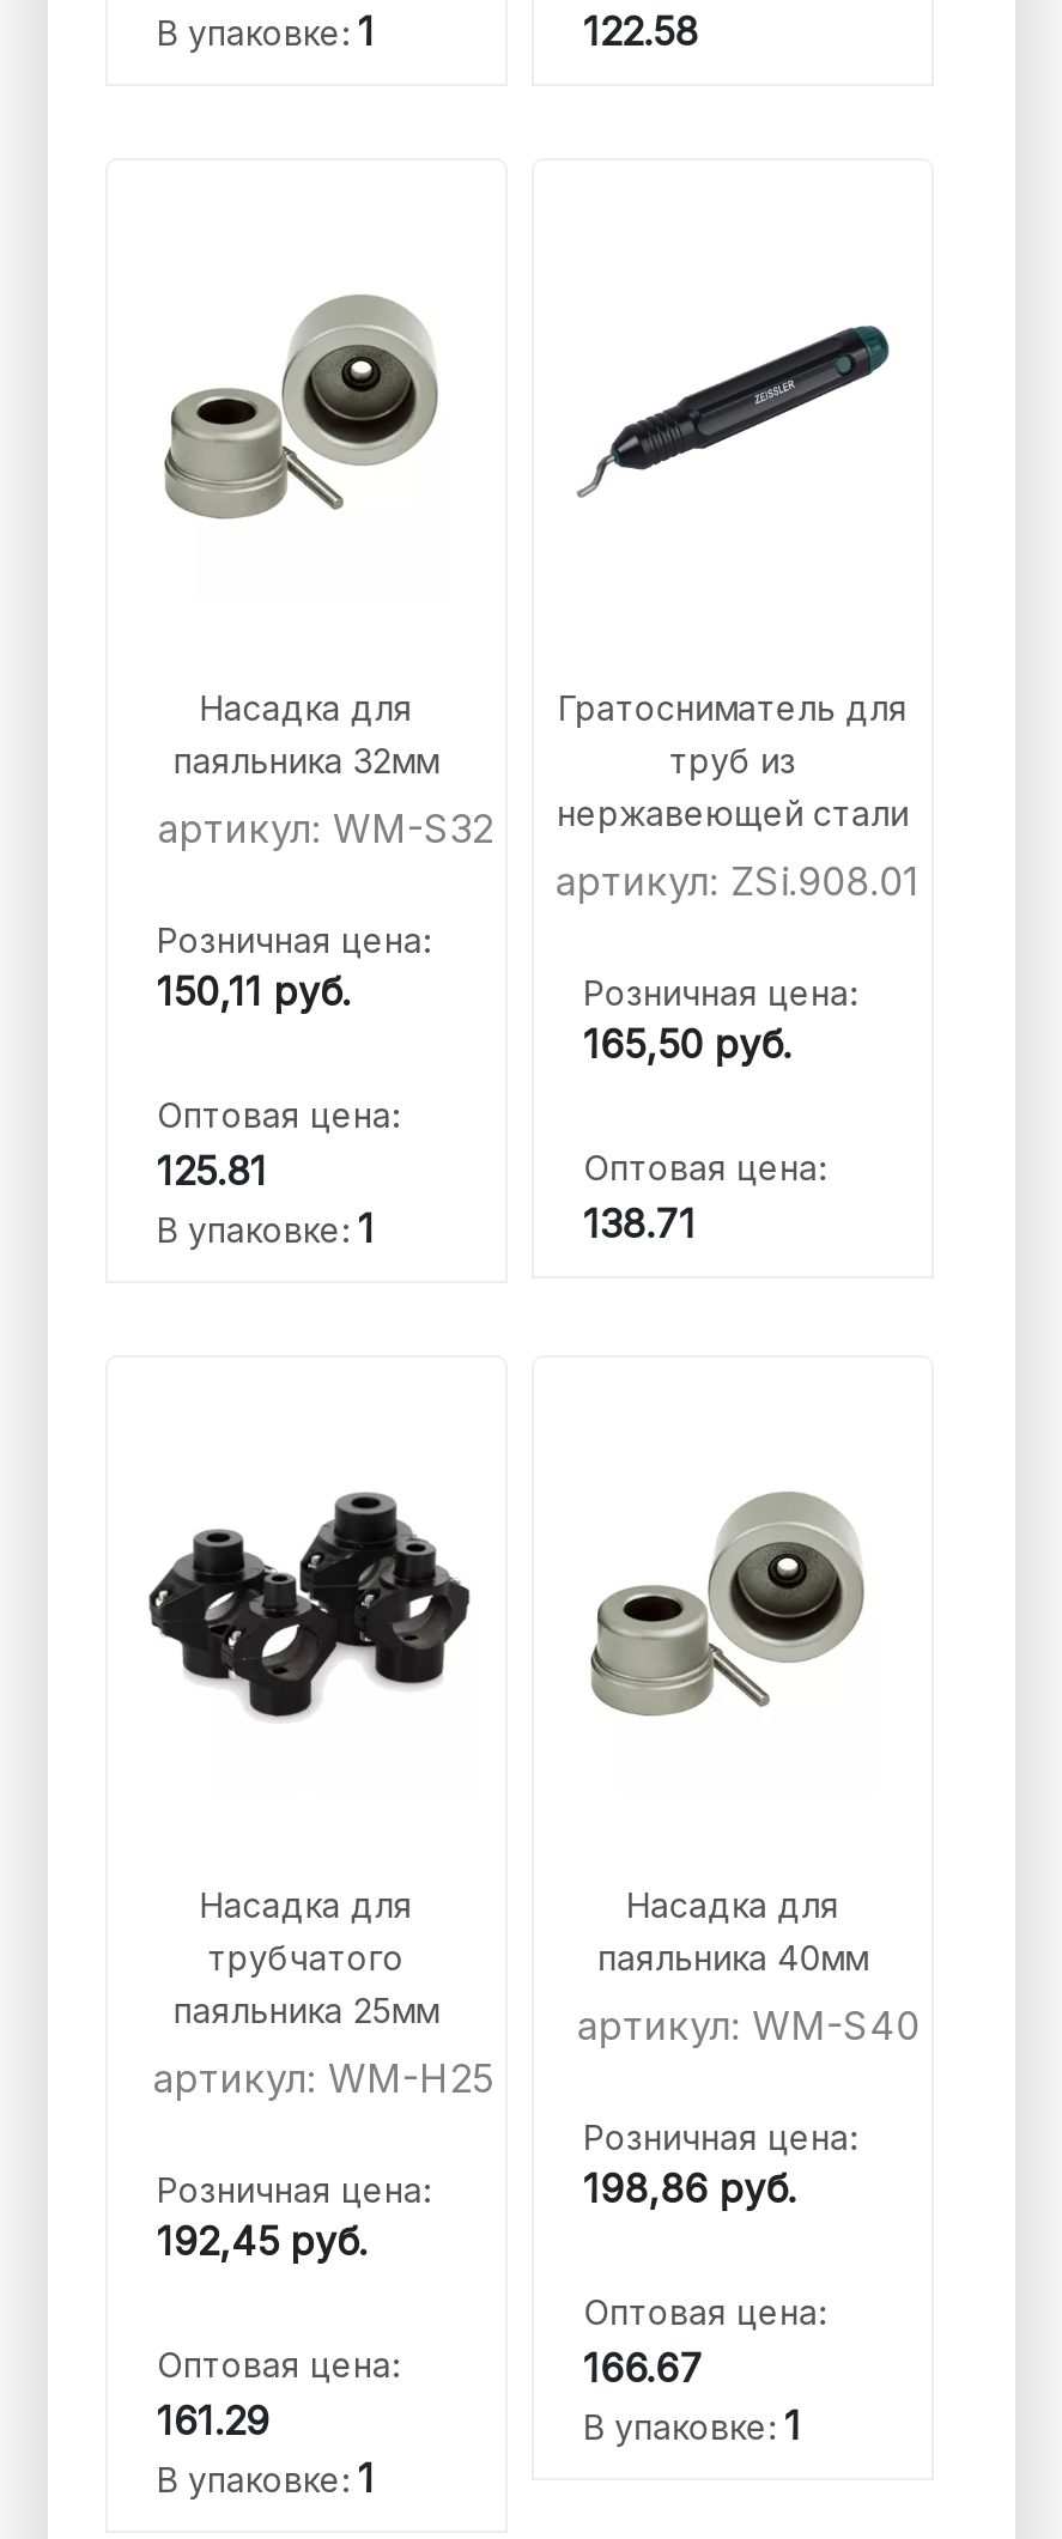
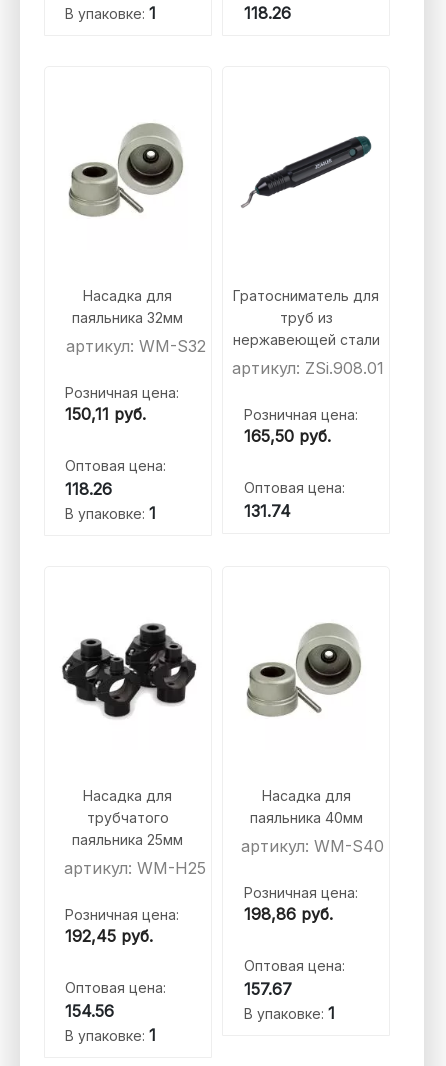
[583,8,698,56] 122.58 -> [244,3,291,23] 118.26
[157,1147,267,1195] 125.81 -> [65,479,112,499] 118.26
[583,1200,696,1248] 138.71 -> [244,501,291,521] 131.74
[583,2344,703,2392] 166.67 -> [244,979,292,999] 157.67
[157,2397,269,2445] 161.29 -> [65,1001,114,1021] 154.56

